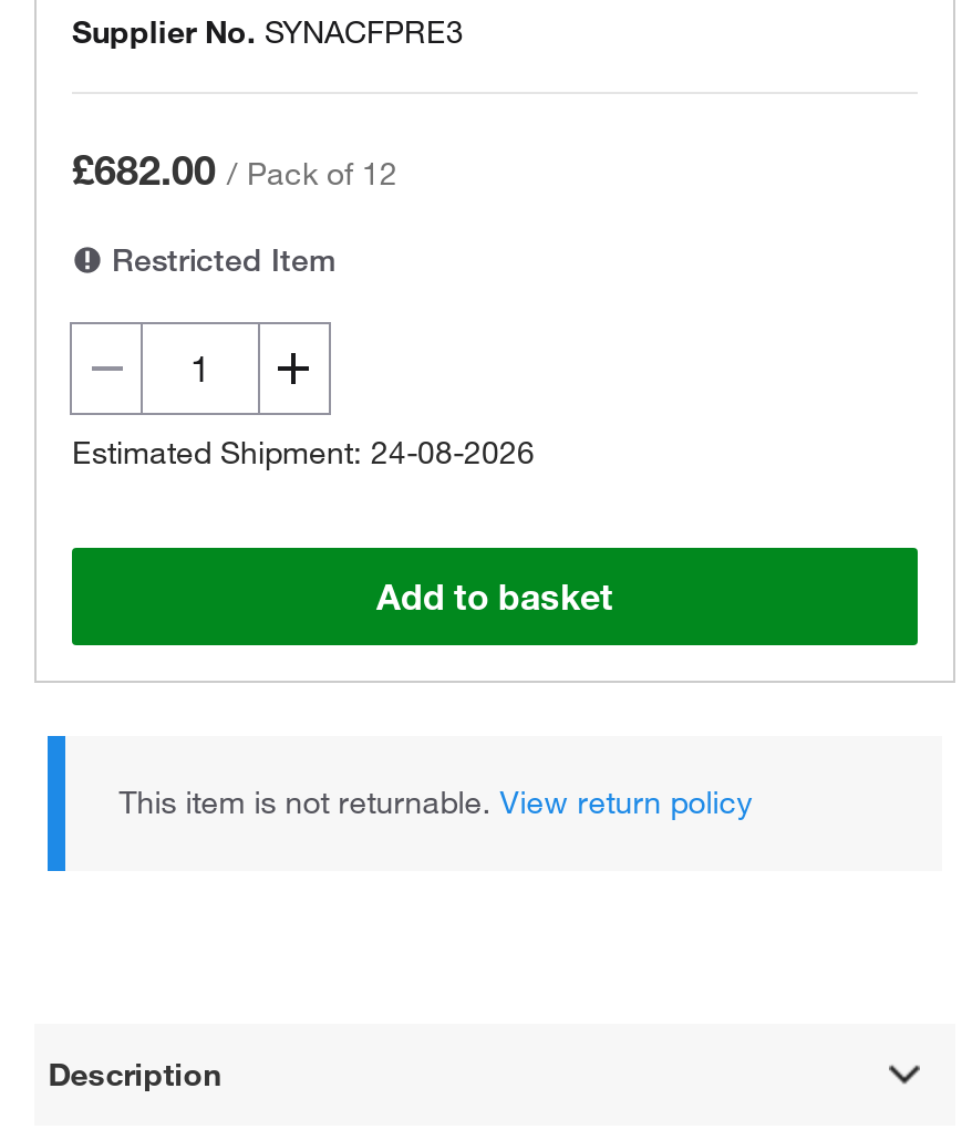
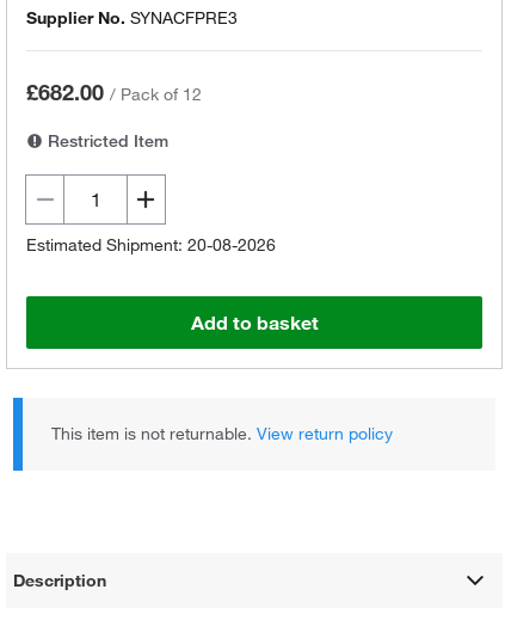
[72,433,535,473] Estimated Shipment: 24-08-2026 -> [26,234,276,256] Estimated Shipment: 20-08-2026

